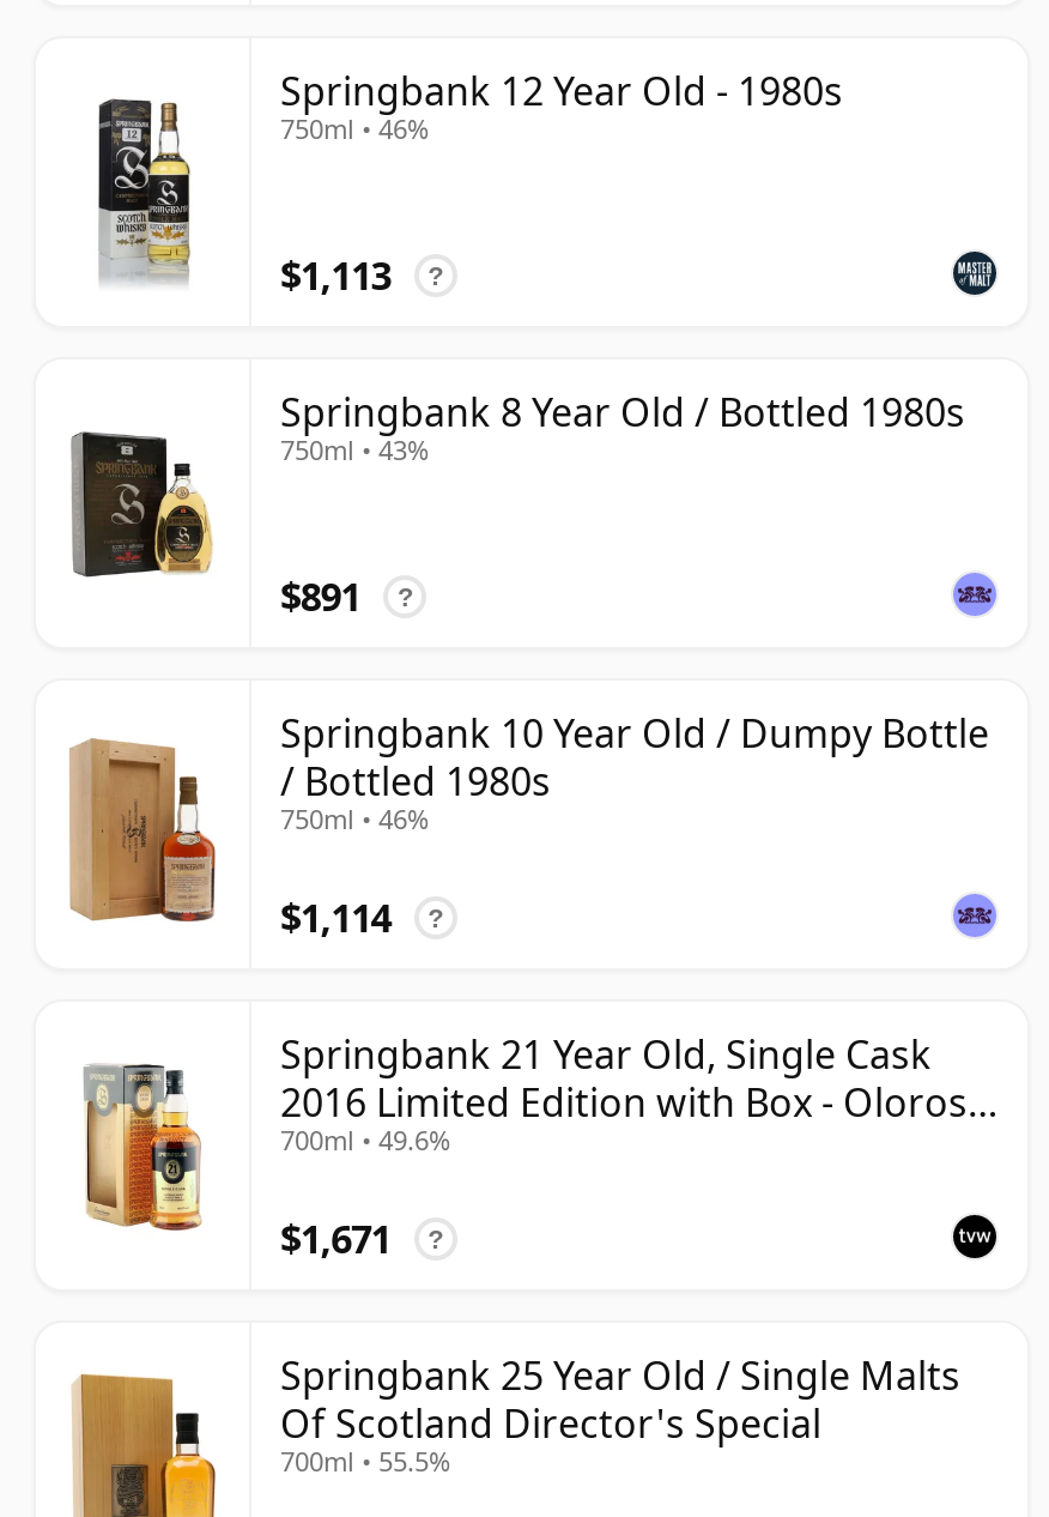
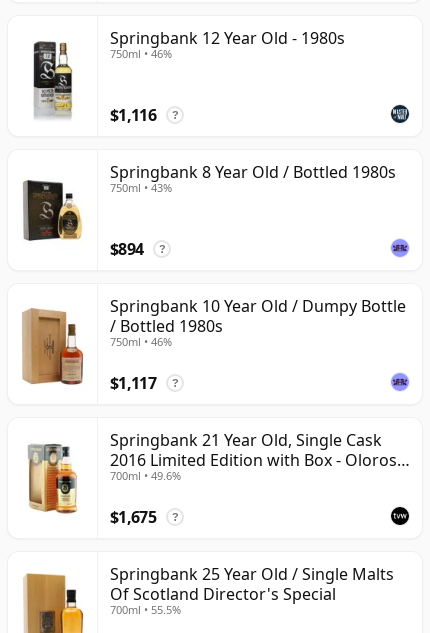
[280,250,391,302] $1,113 -> [110,104,156,126] $1,116
[280,571,360,624] $891 -> [110,238,143,260] $894
[280,892,391,945] $1,114 -> [110,372,156,394] $1,117
[280,1213,391,1266] $1,671 -> [110,506,156,528] $1,675

